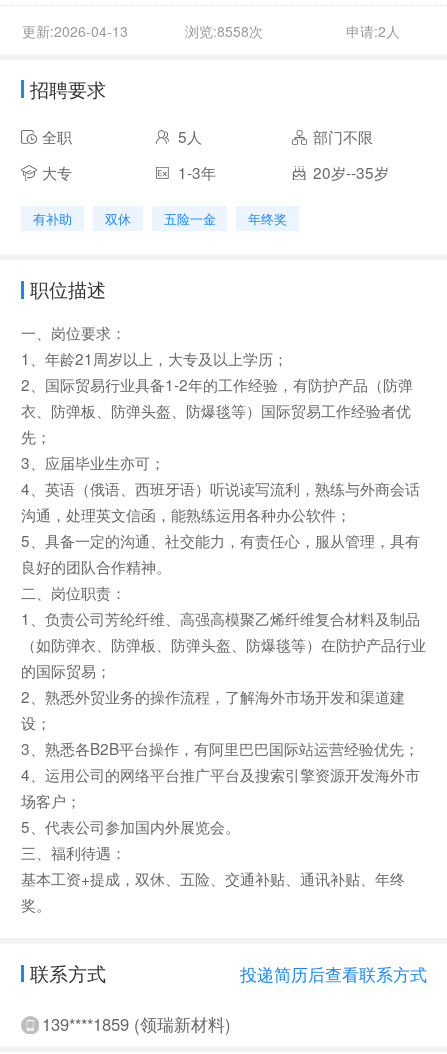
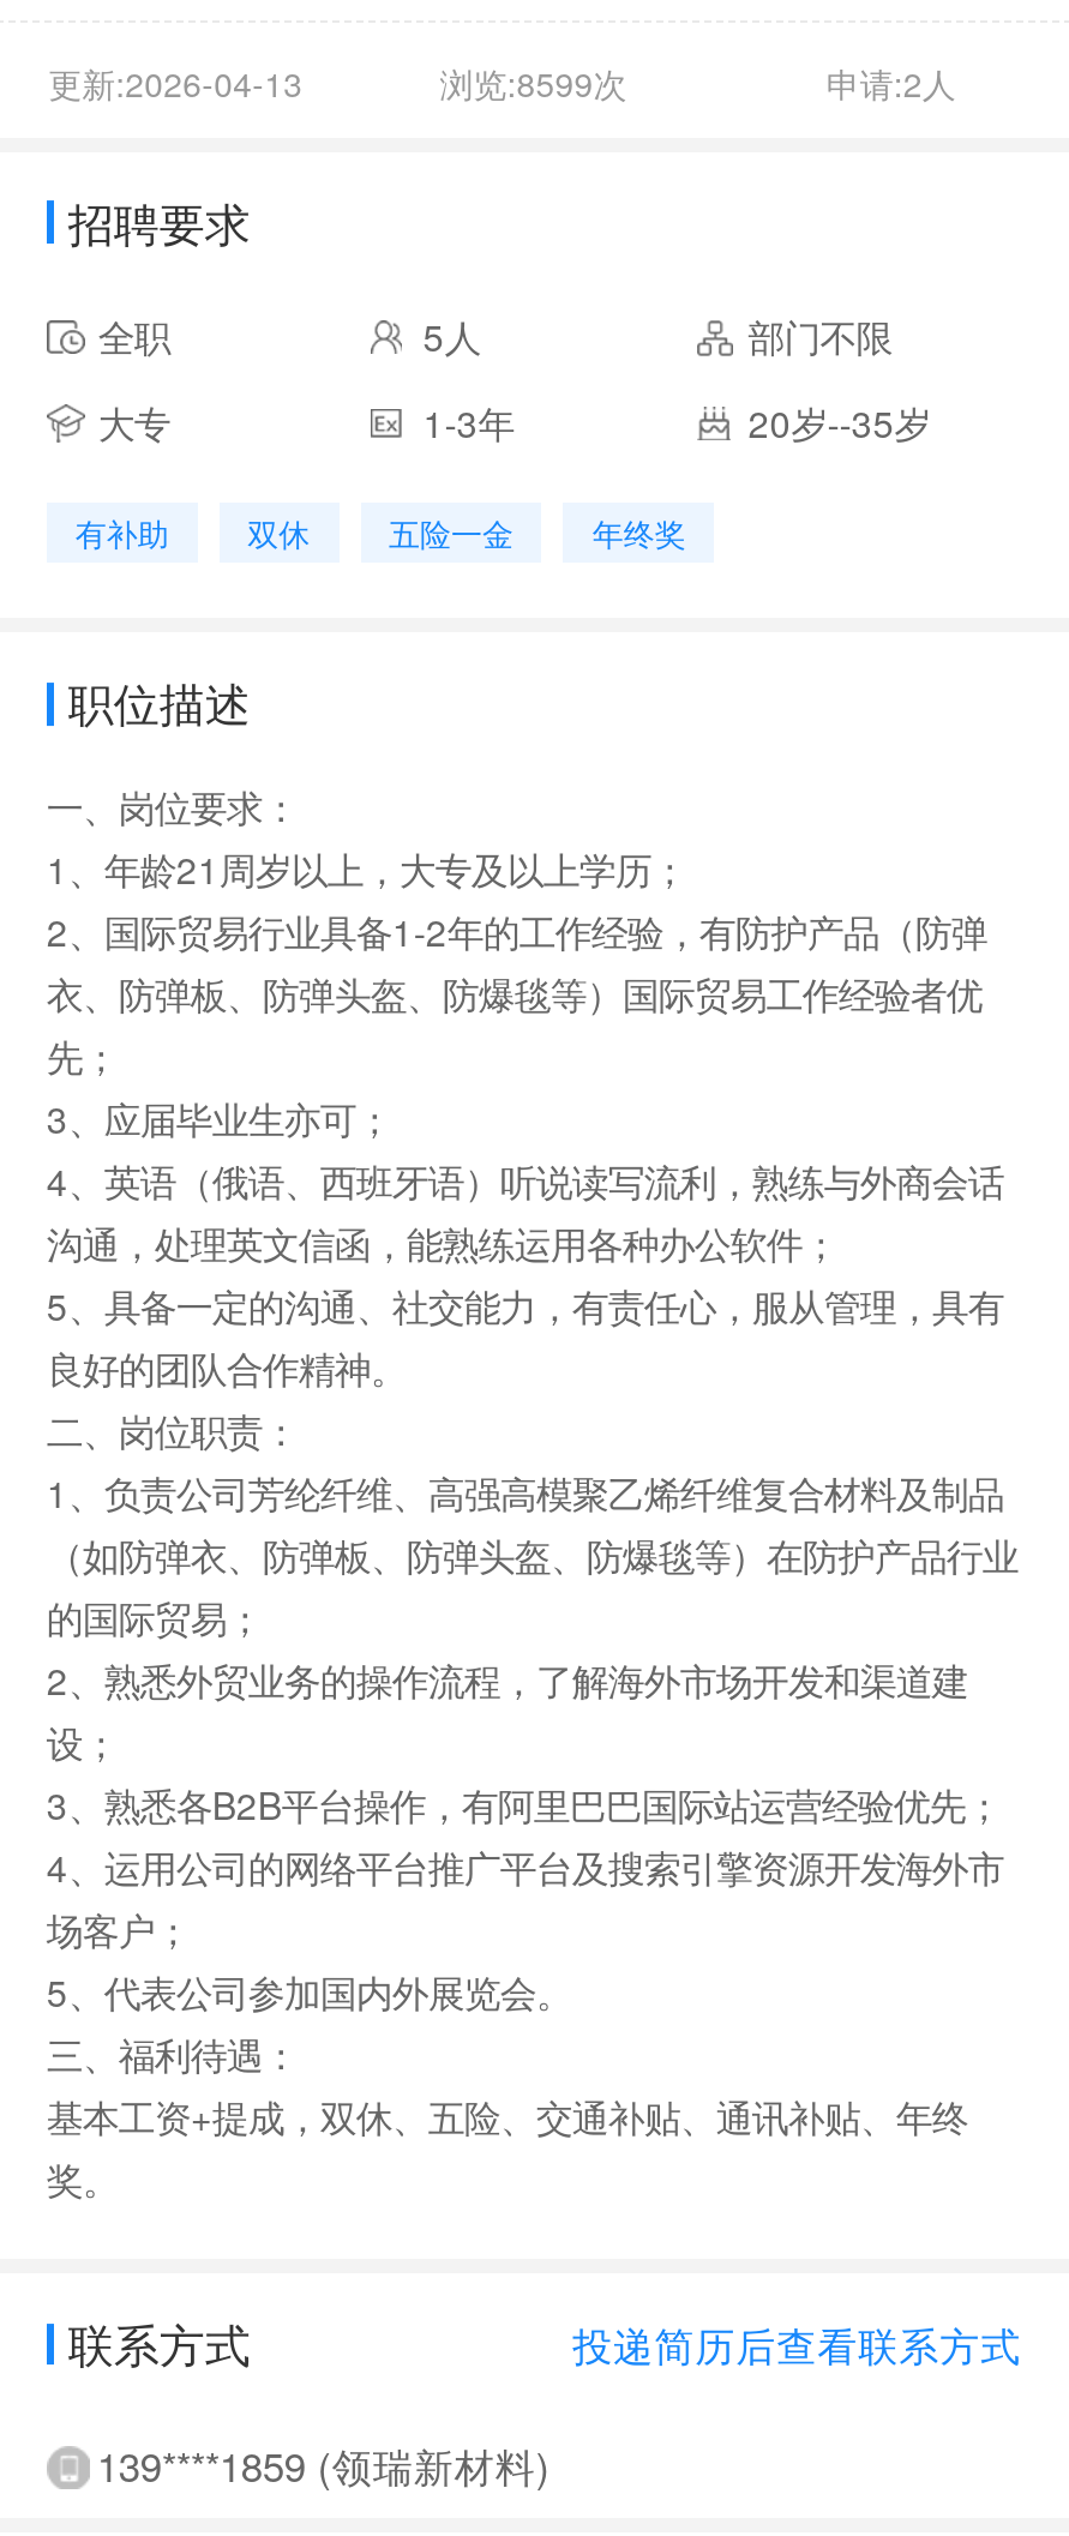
[185,21,263,41] 浏览:8558次 -> [440,59,627,107] 浏览:8599次

